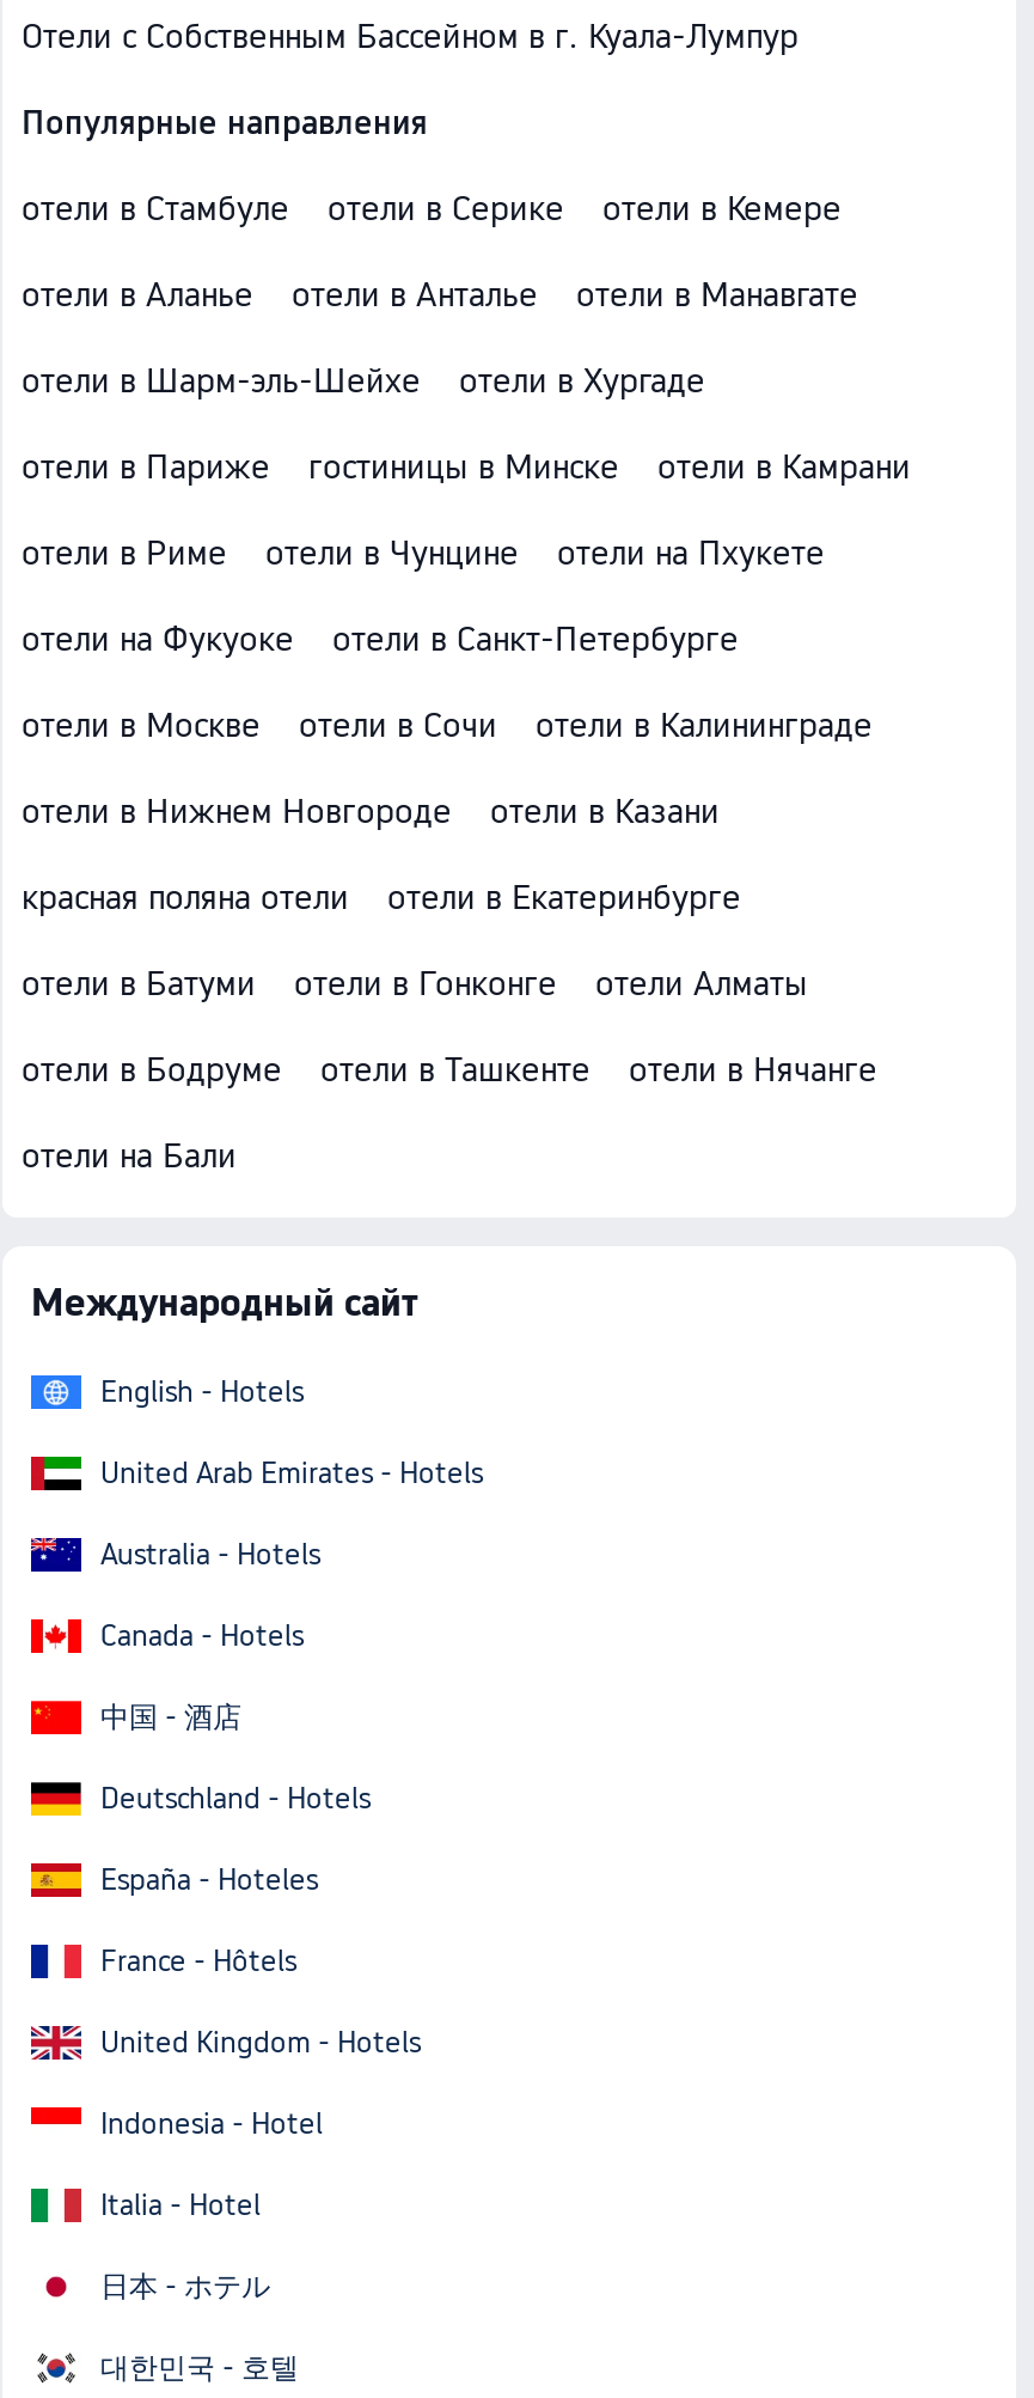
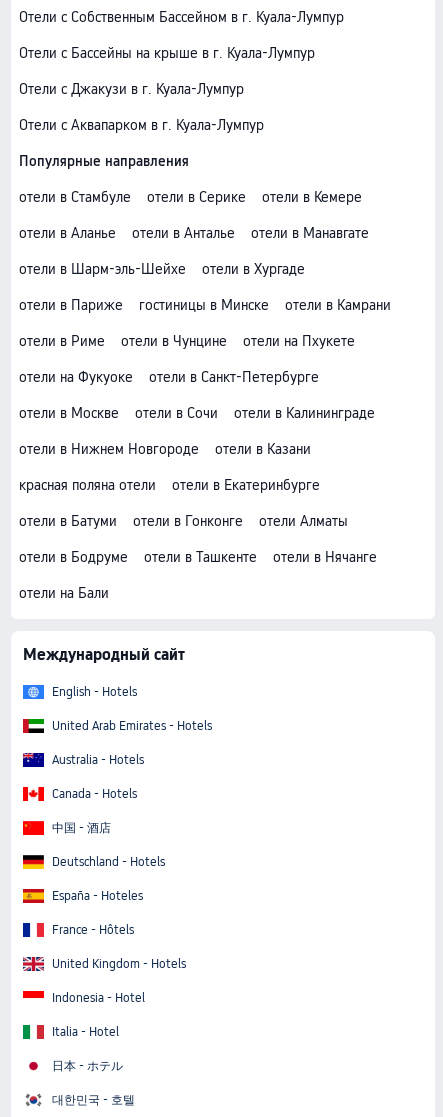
none -> [19,45,315,133] Отели с Бассейны на крыше в г. Куала-Лумпур | Отели с Джакузи в г. Куала-Лумпур | Отели с Аквапарком в г. Куала-Лумпур

